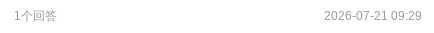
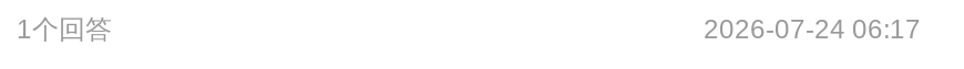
[324,9,422,23] 2026-07-21 09:29 -> [704,14,921,45] 2026-07-24 06:17

